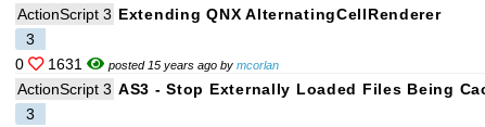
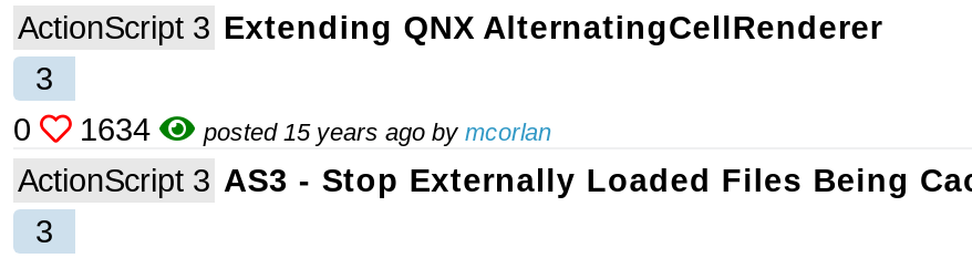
[15,56,279,73] 0 1631 posted 15 years ago by mcorlan -> [13,113,551,148] 0 1634 posted 15 years ago by mcorlan

